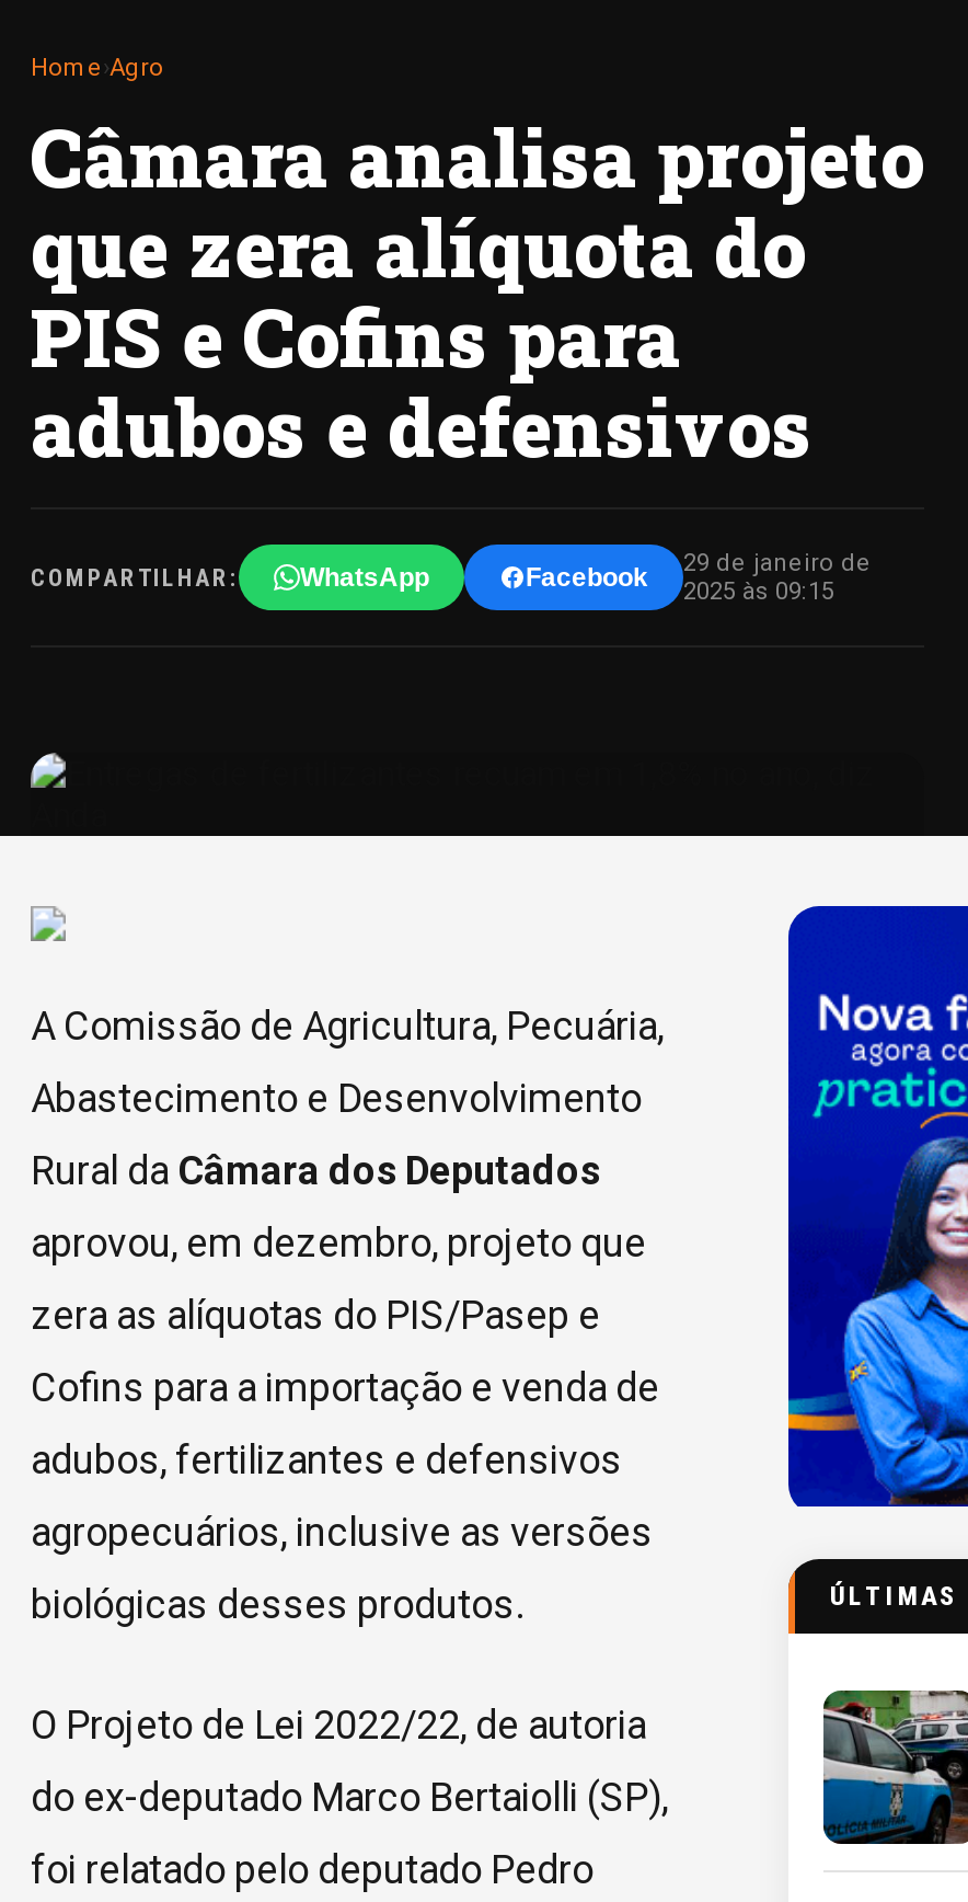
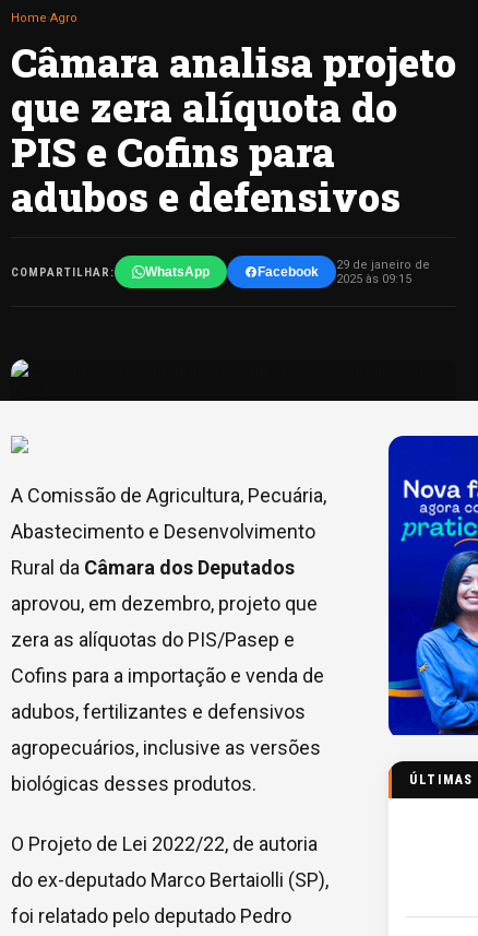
[821,1688,961,1846] [image] -> none

